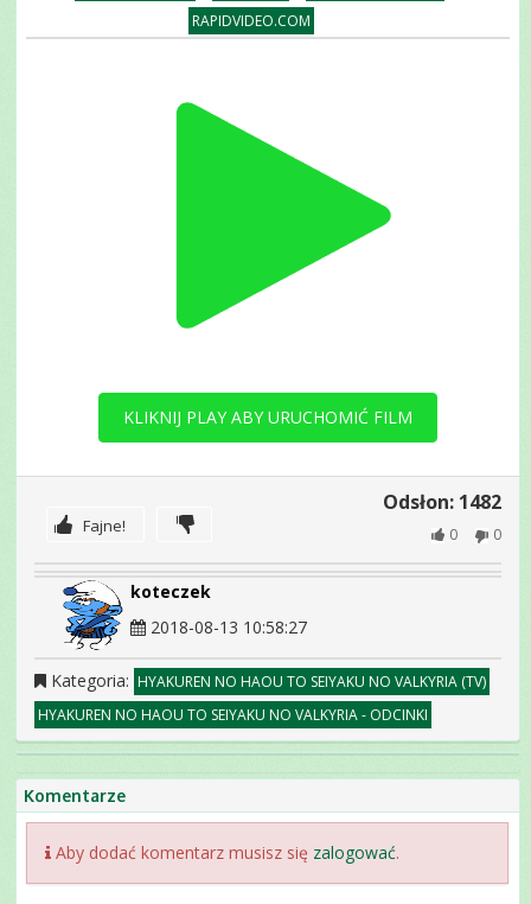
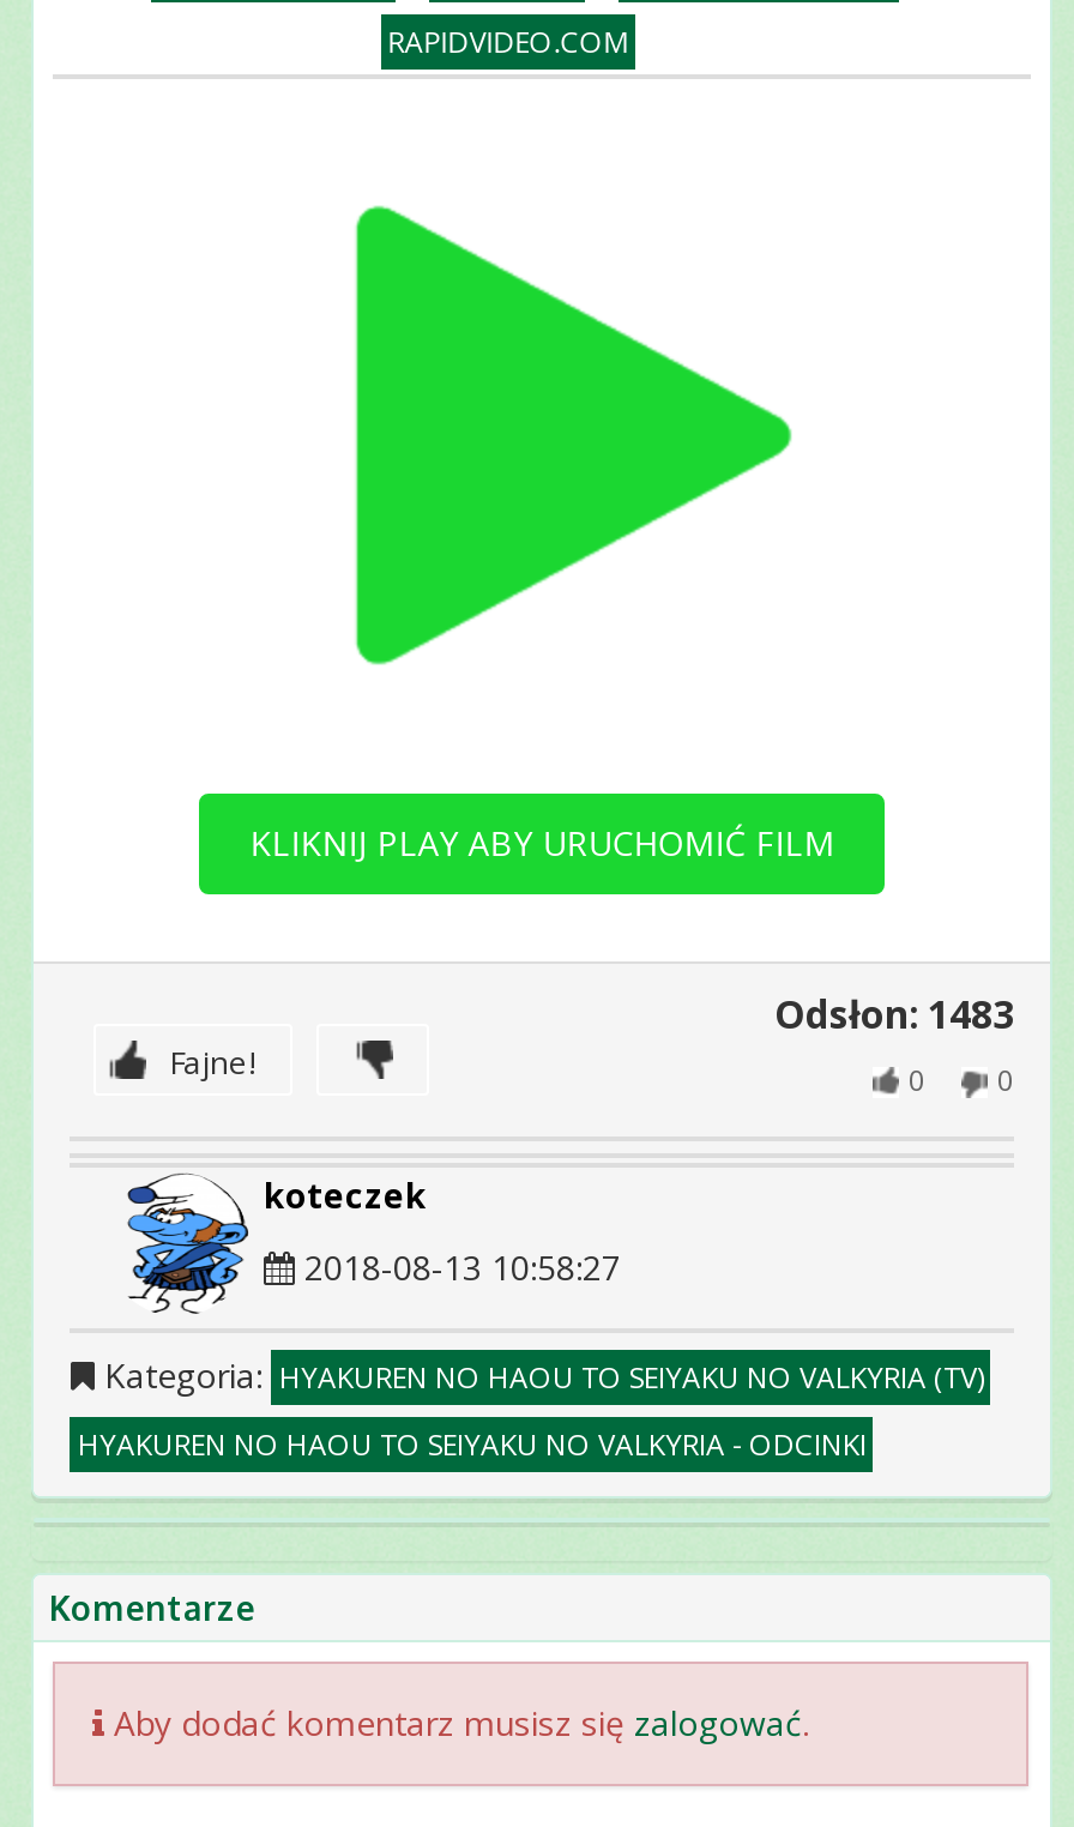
[383,489,501,515] Odsłon: 1482 -> [774,988,1014,1041] Odsłon: 1483

